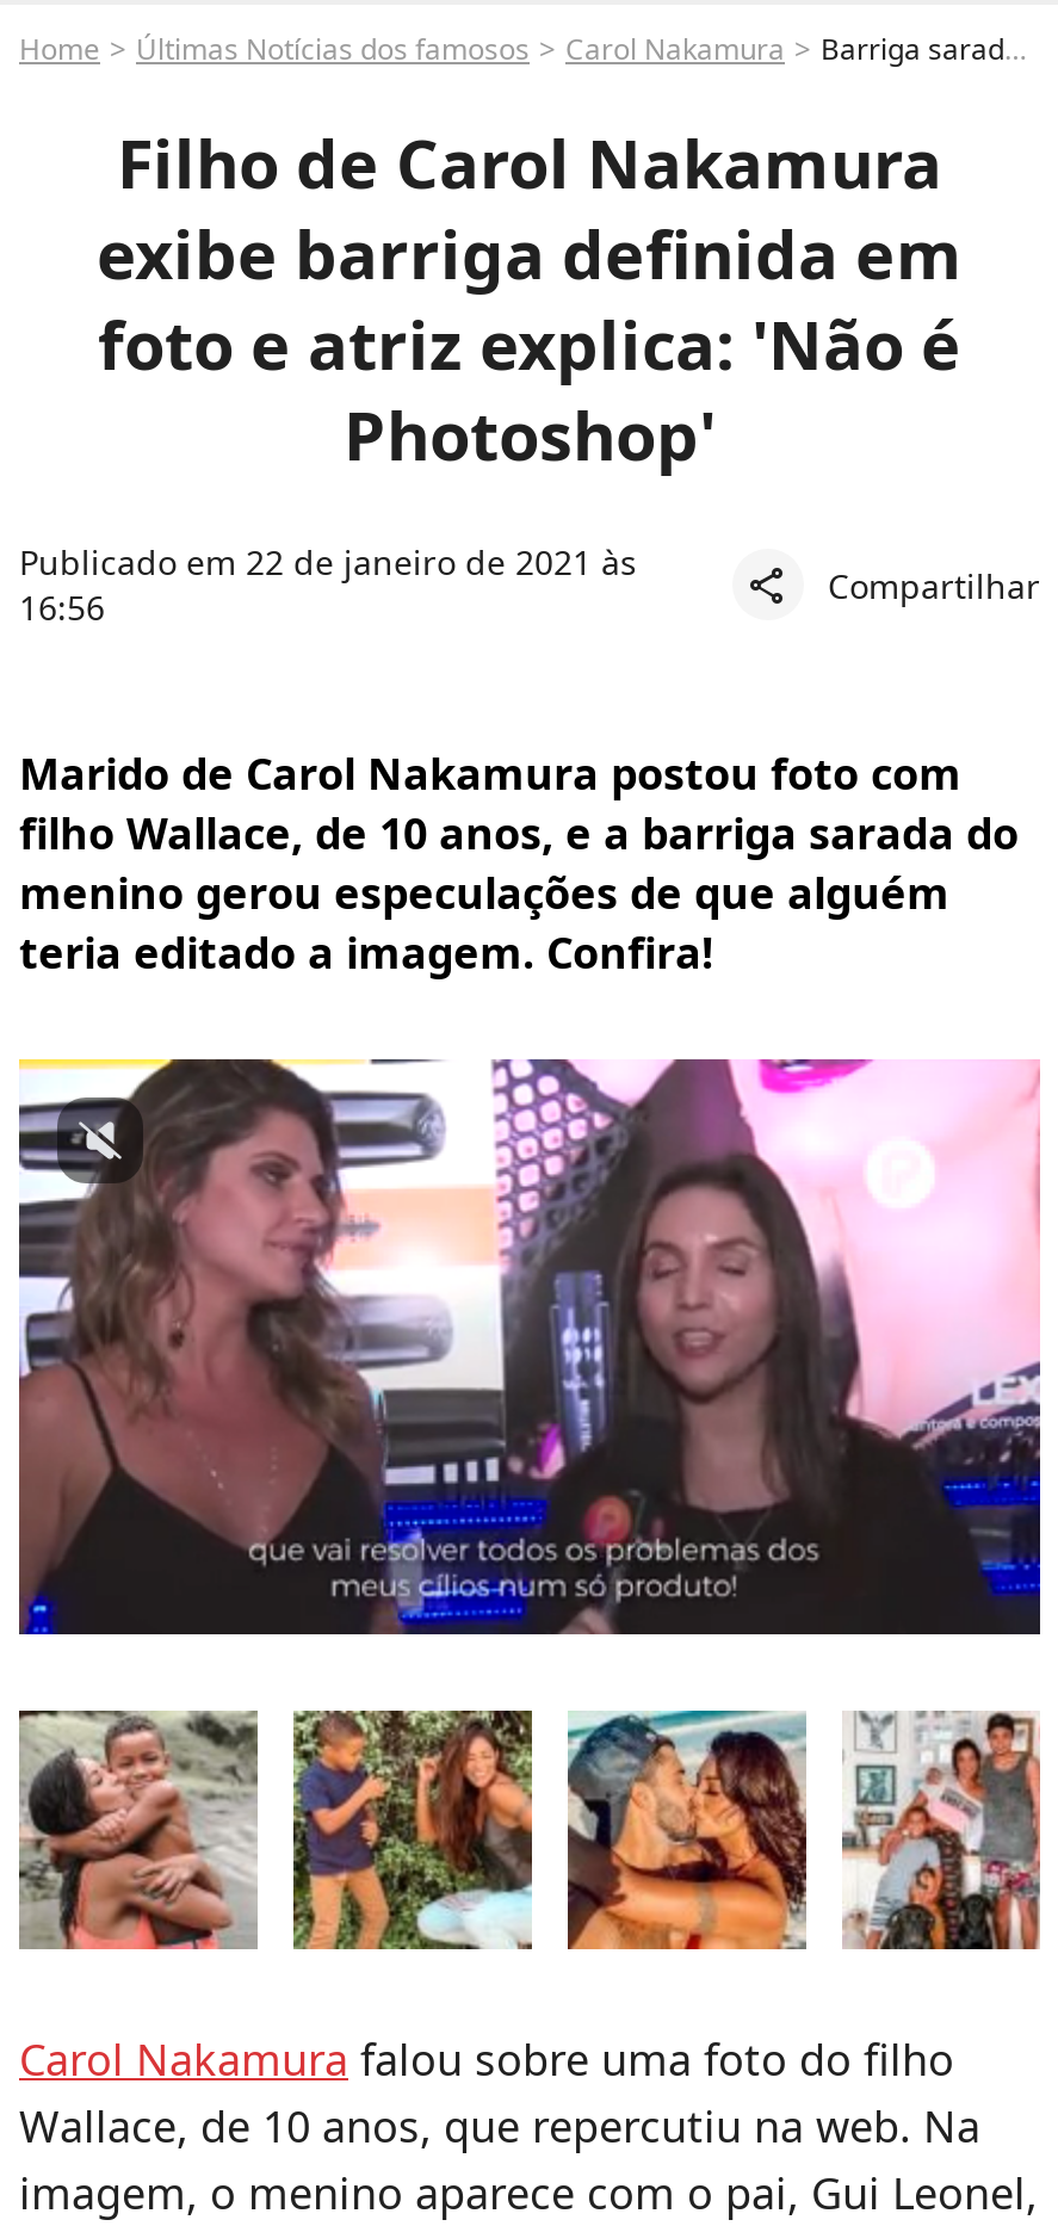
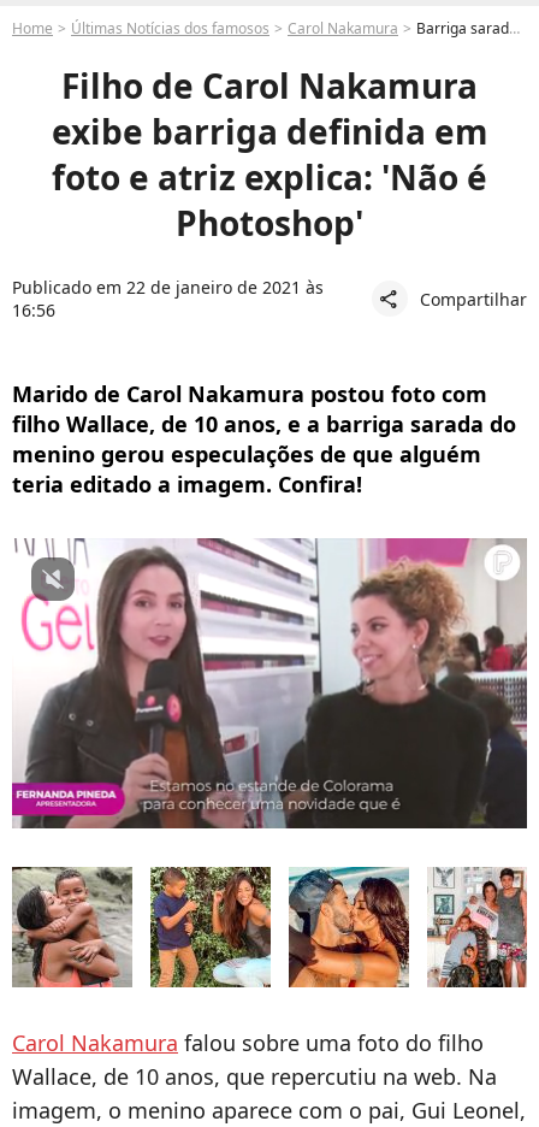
[17,1057,1042,1637] [image] -> [11,537,528,830] [image]

